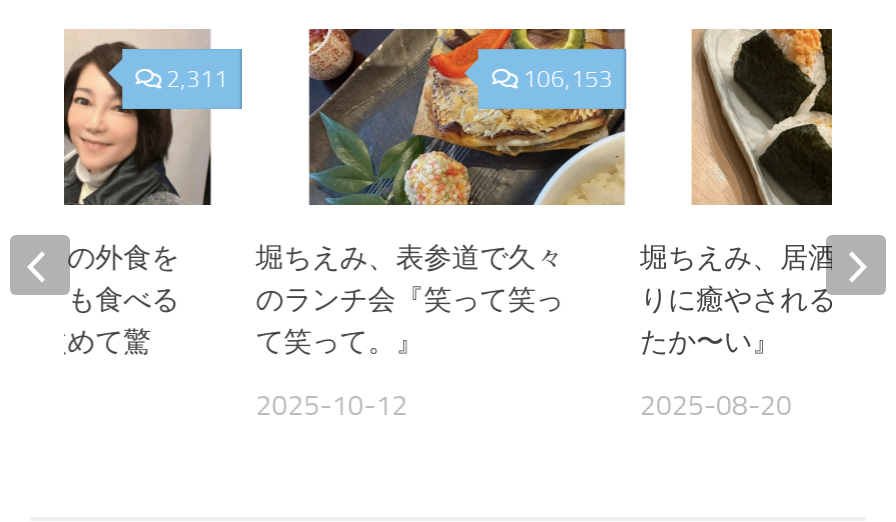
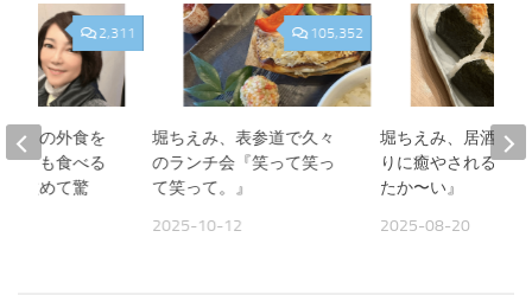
[523,65,613,93] 106,153 -> [310,25,364,41] 105,352

